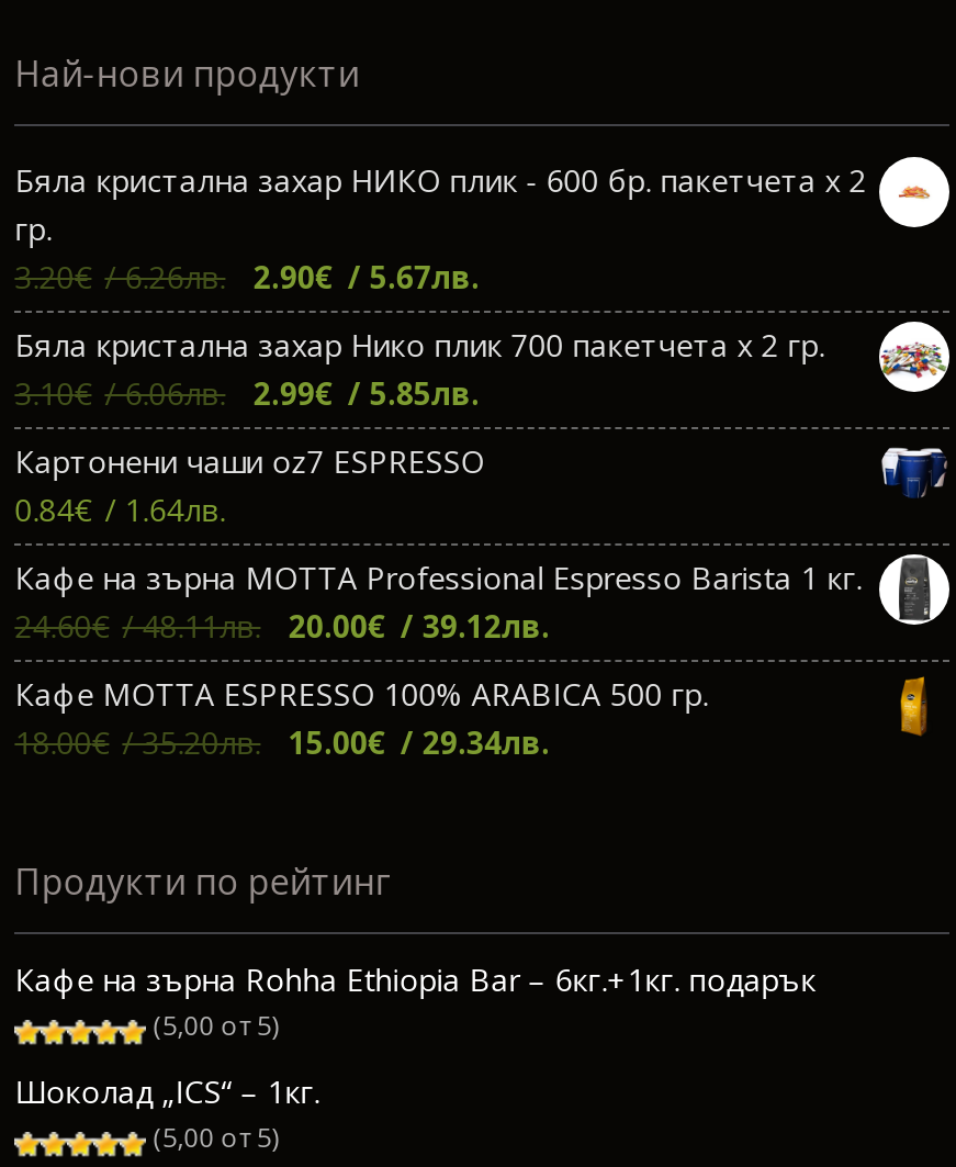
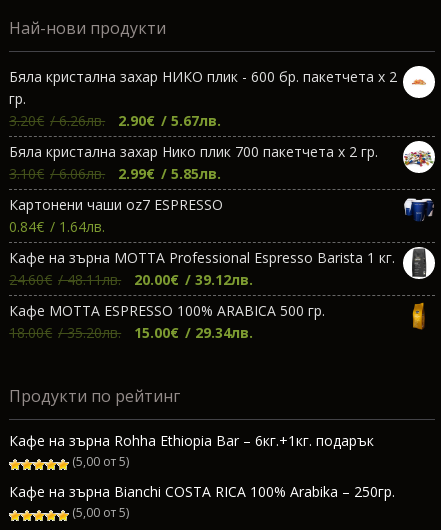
[15,1070,320,1112] Шоколад „ICS“ – 1кг. -> [9,482,395,501] Кафе на зърна Bianchi COSTA RICA 100% Arabika – 250гр.

